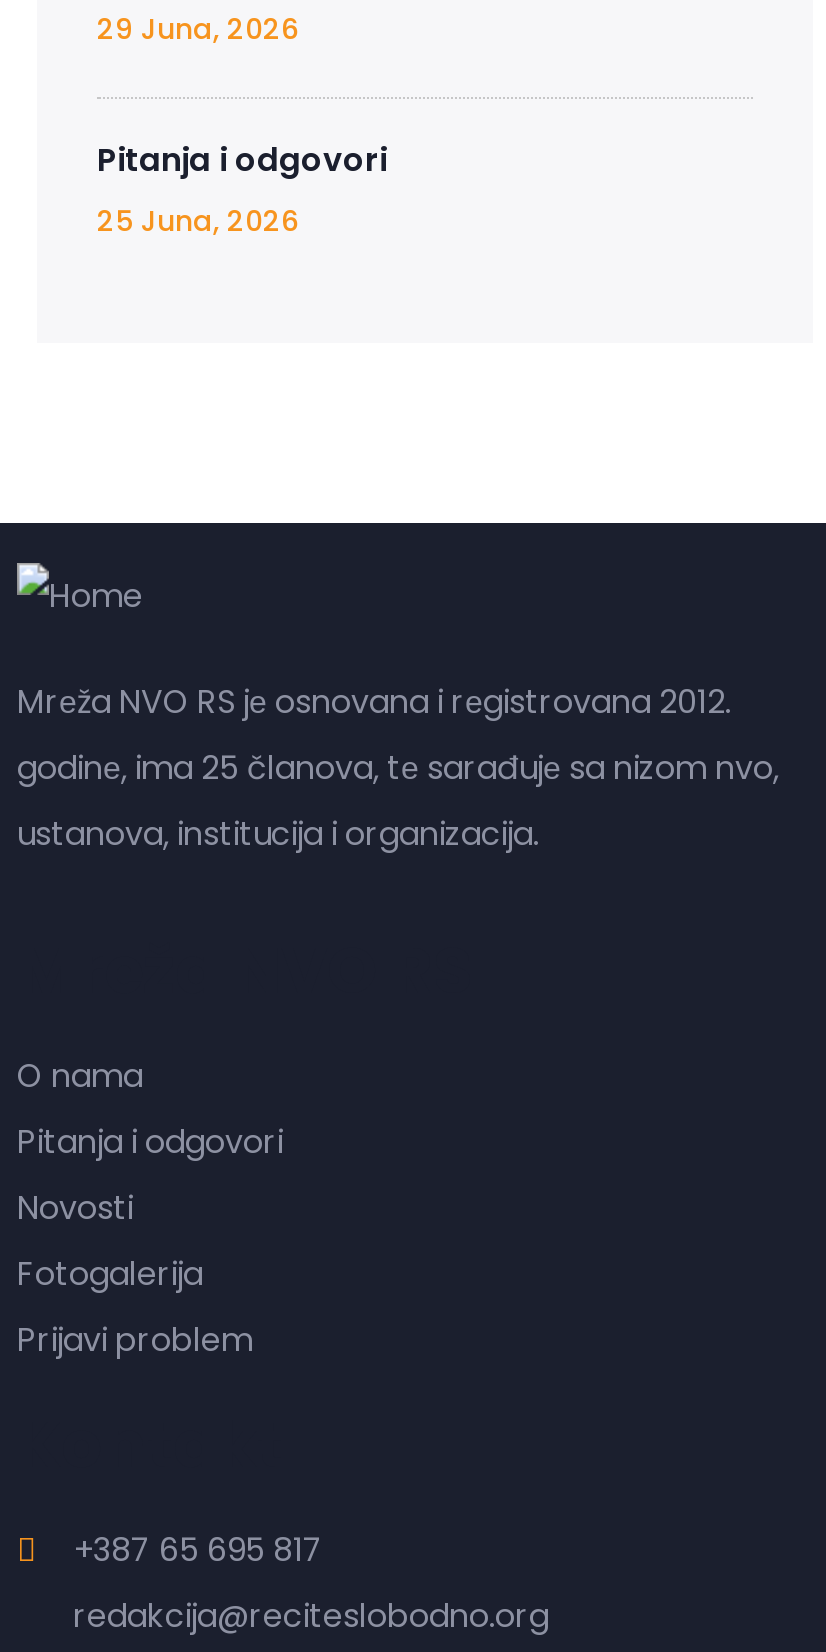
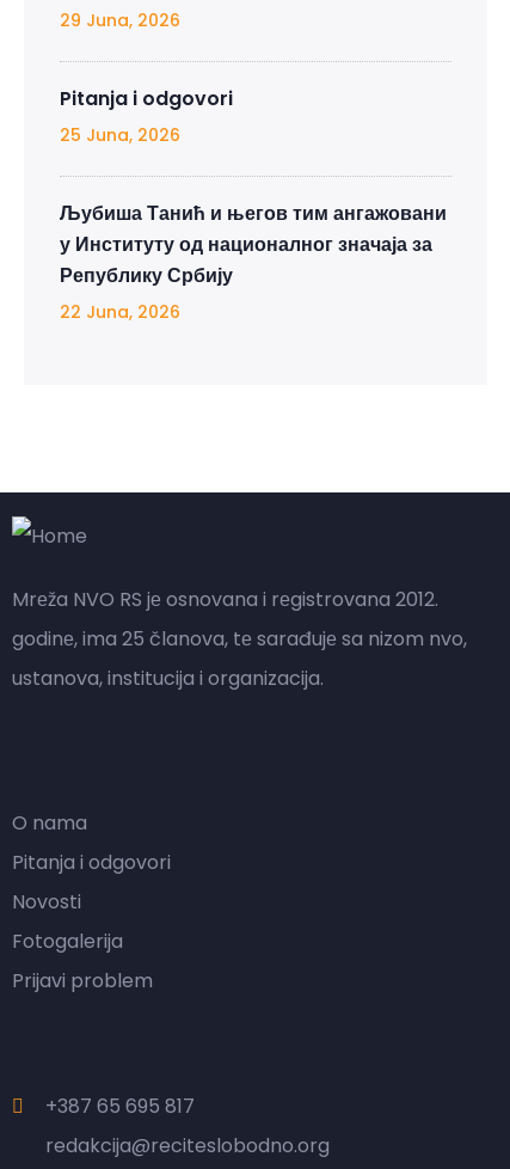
none -> [60,200,447,324] Љубиша Танић и његов тим ангажовани | у Институту од националног значаја за | Републику Србију | 22 Juna, 2026

